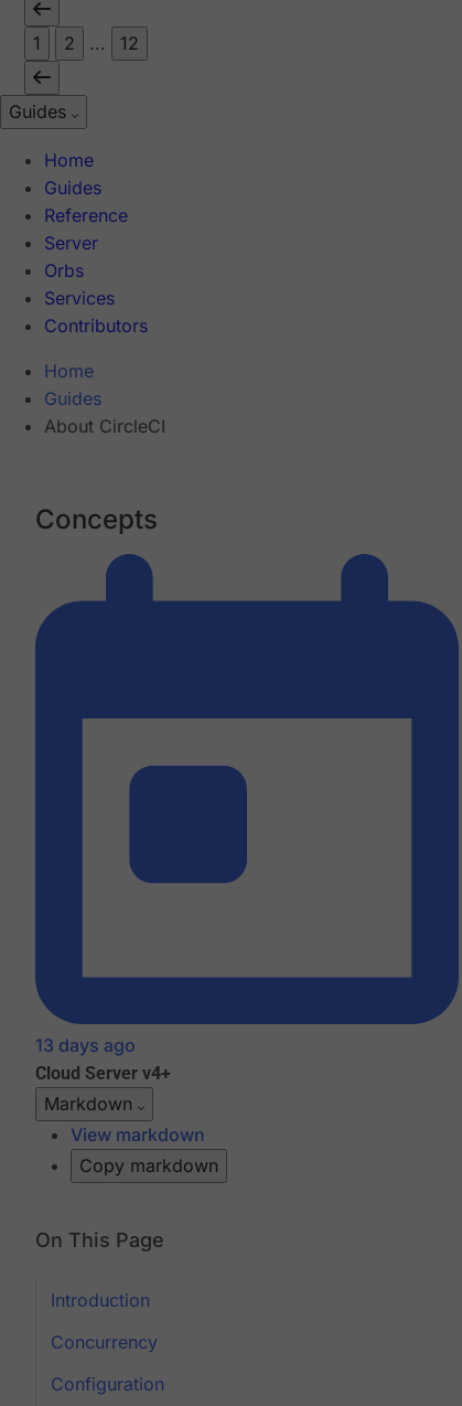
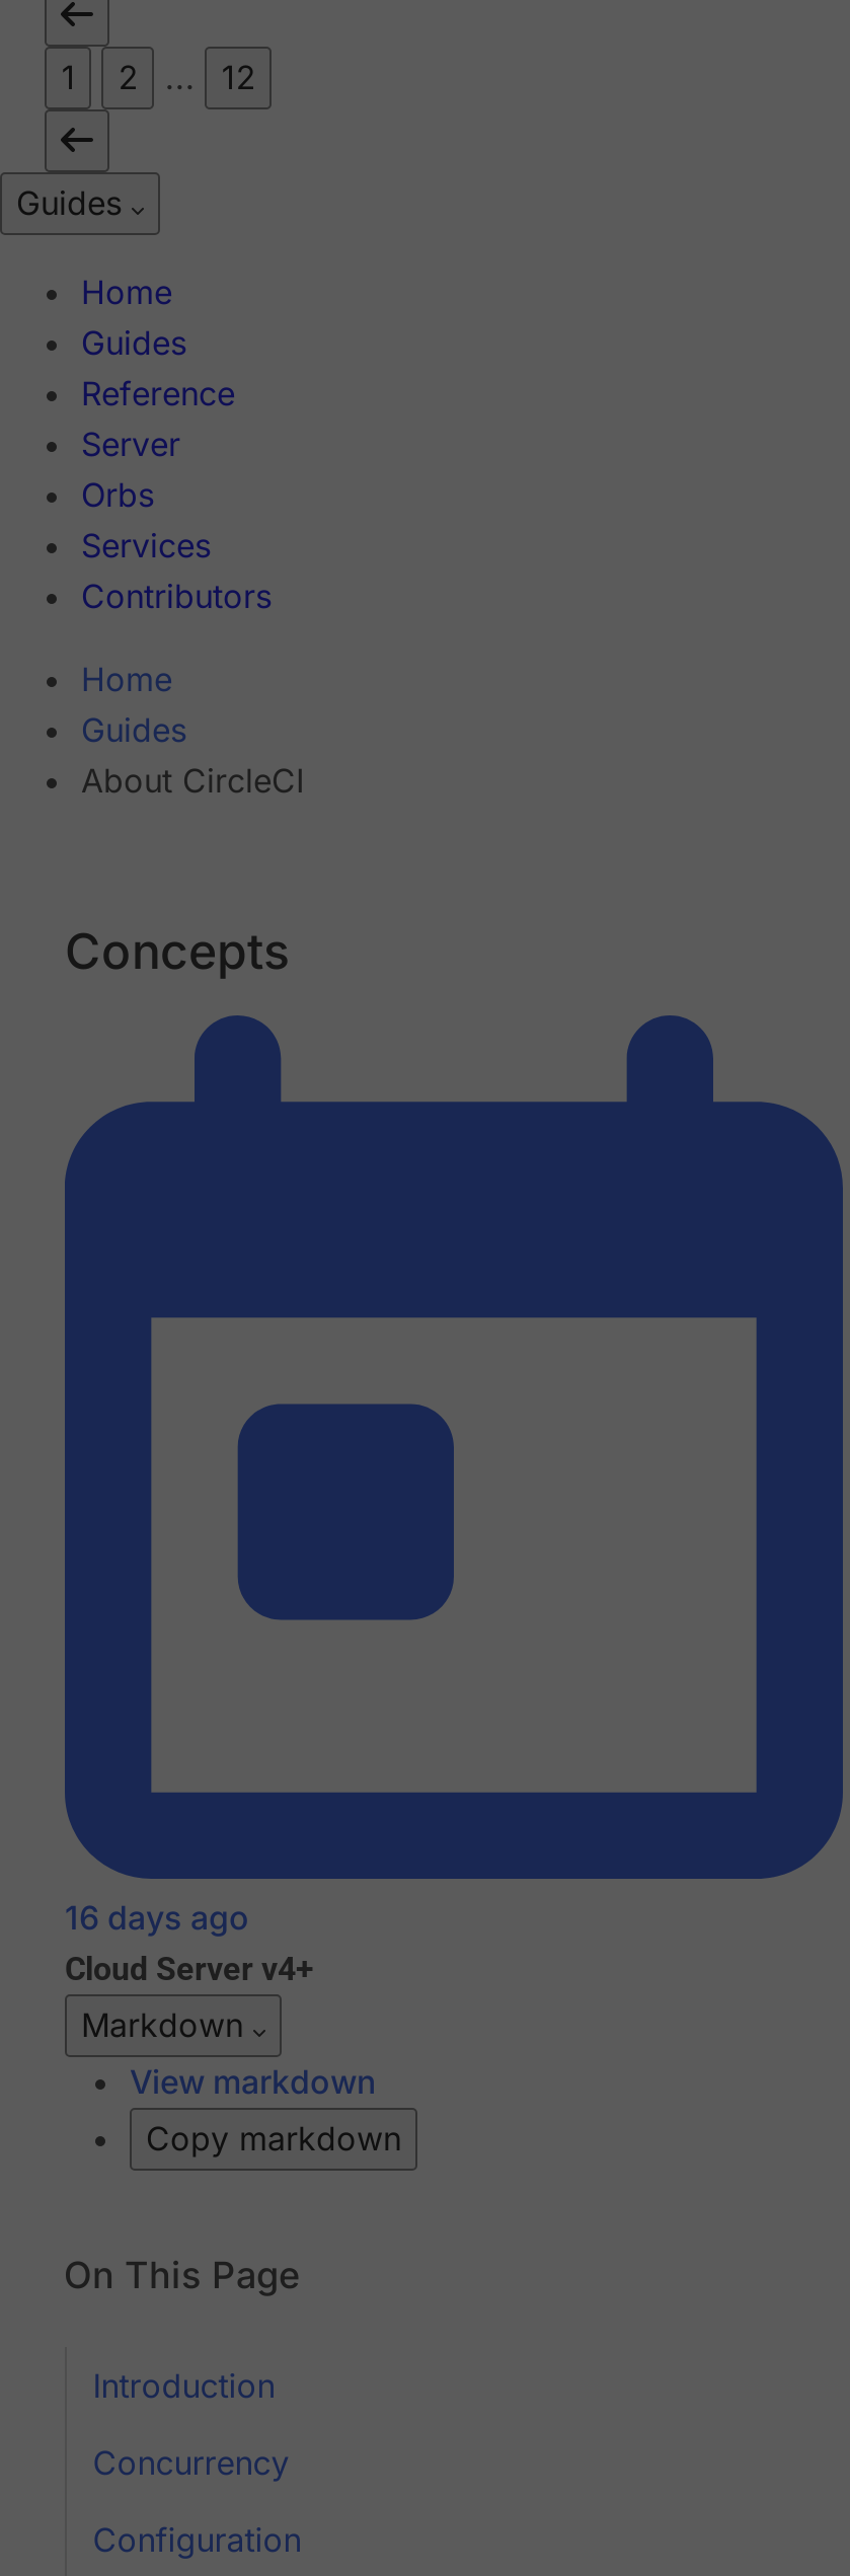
[35,1035,136,1057] 13 days ago -> [65,1898,249,1939] 16 days ago

